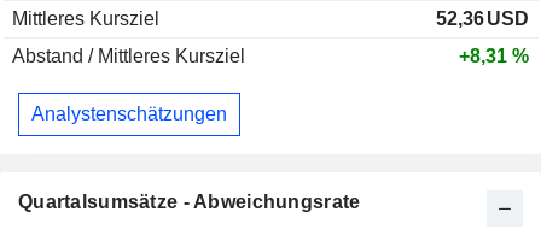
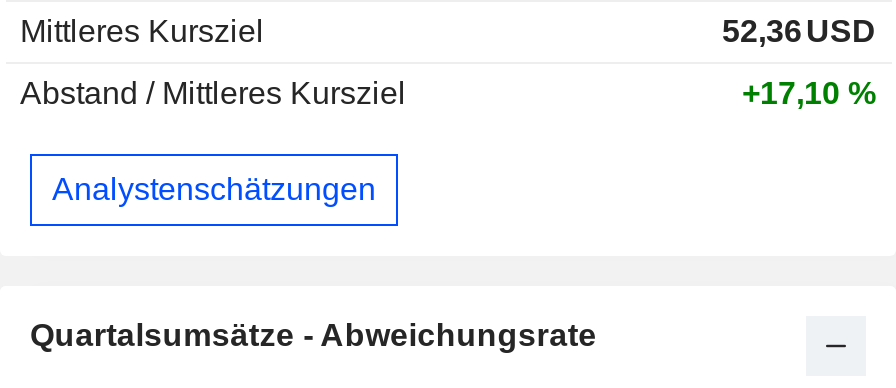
[459,46,529,67] +8,31 % -> [742,77,876,111] +17,10 %

